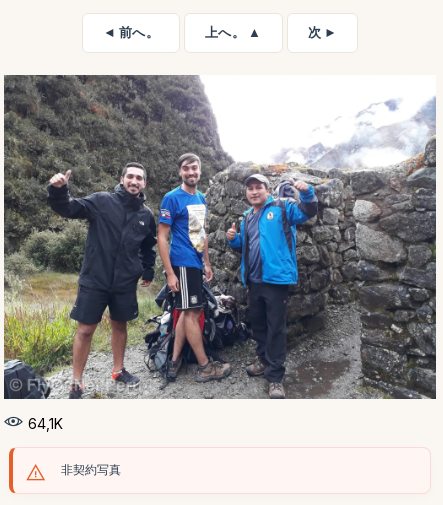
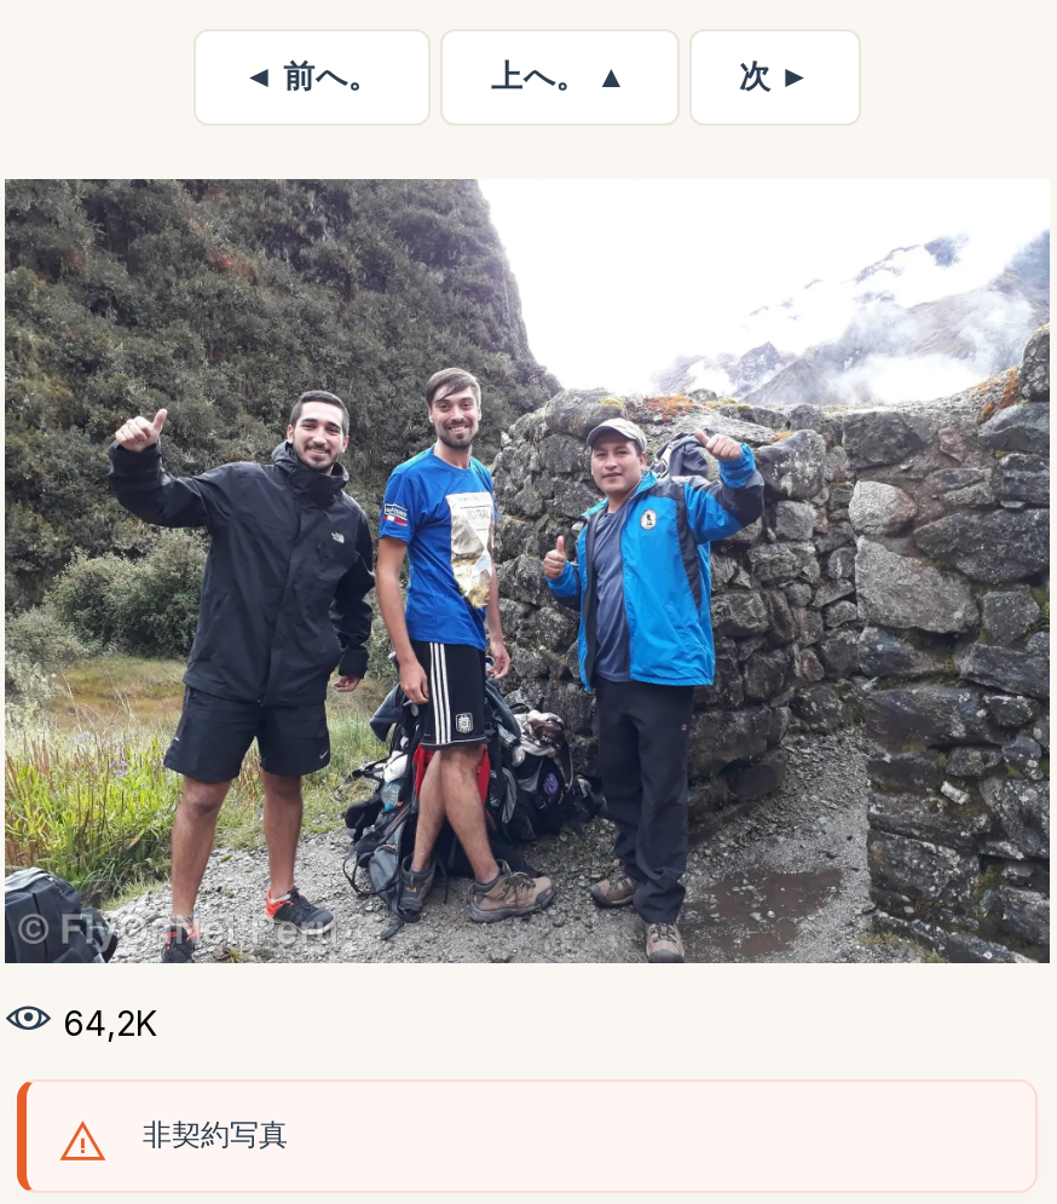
[24,415,63,432] 64,1K -> [53,1002,157,1043] 64,2K

